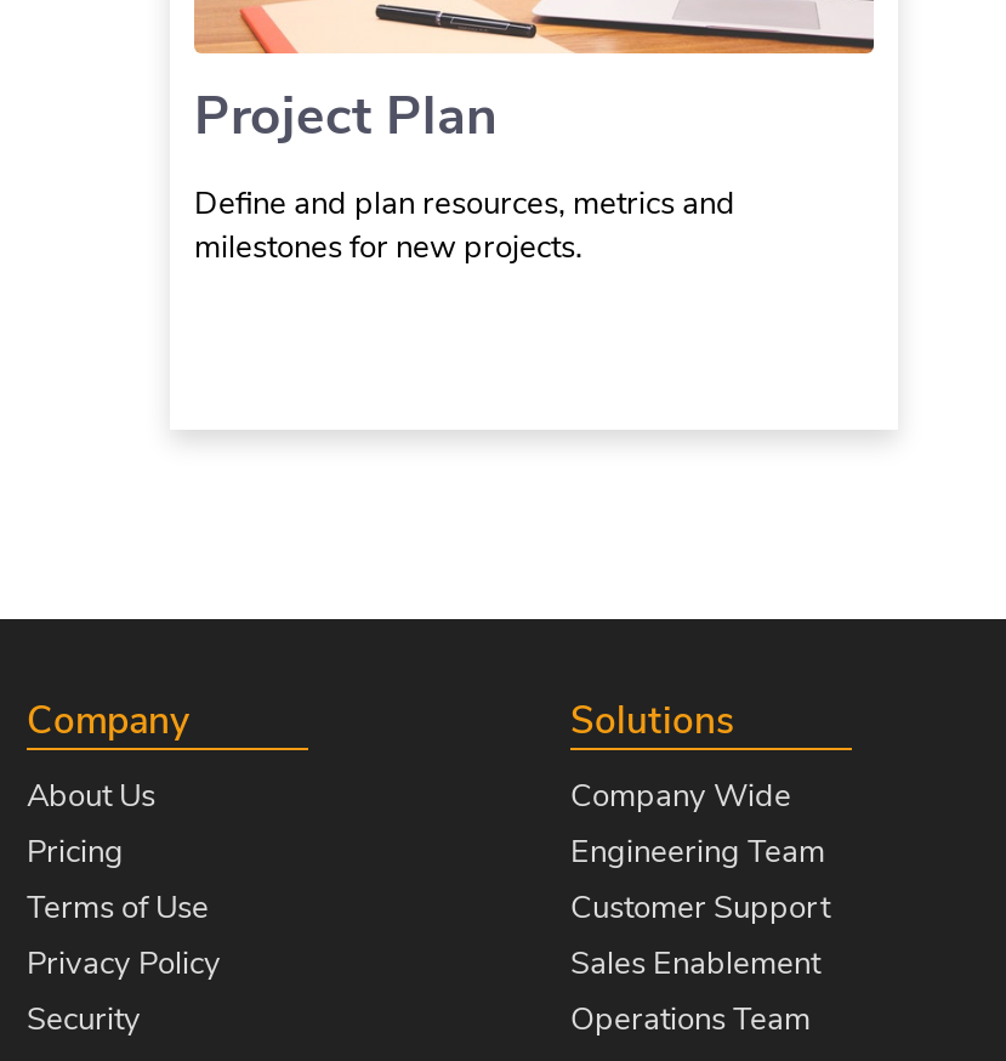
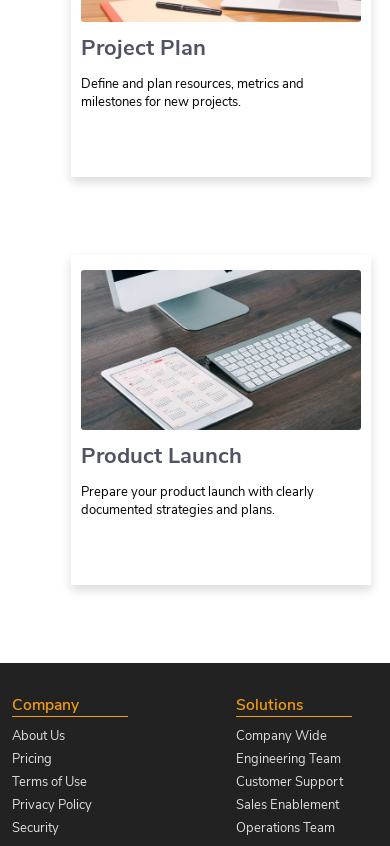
none -> [80,255,362,519] [image] | Product Launch | Prepare your product launch with clearly | documented strategies and plans.

